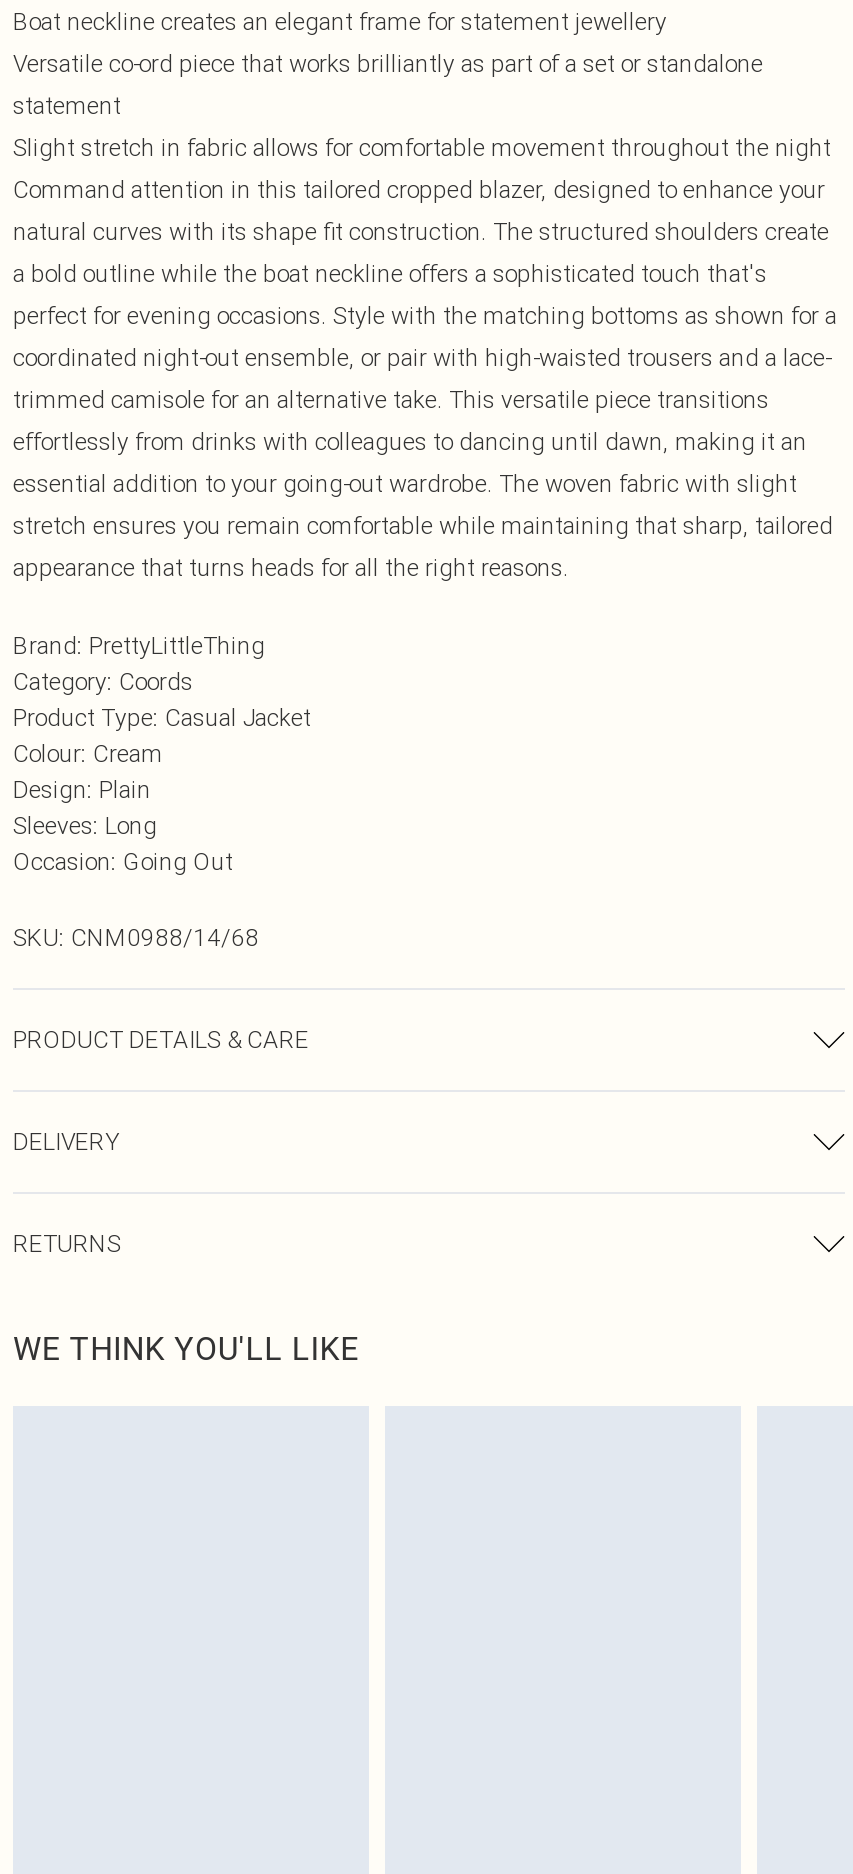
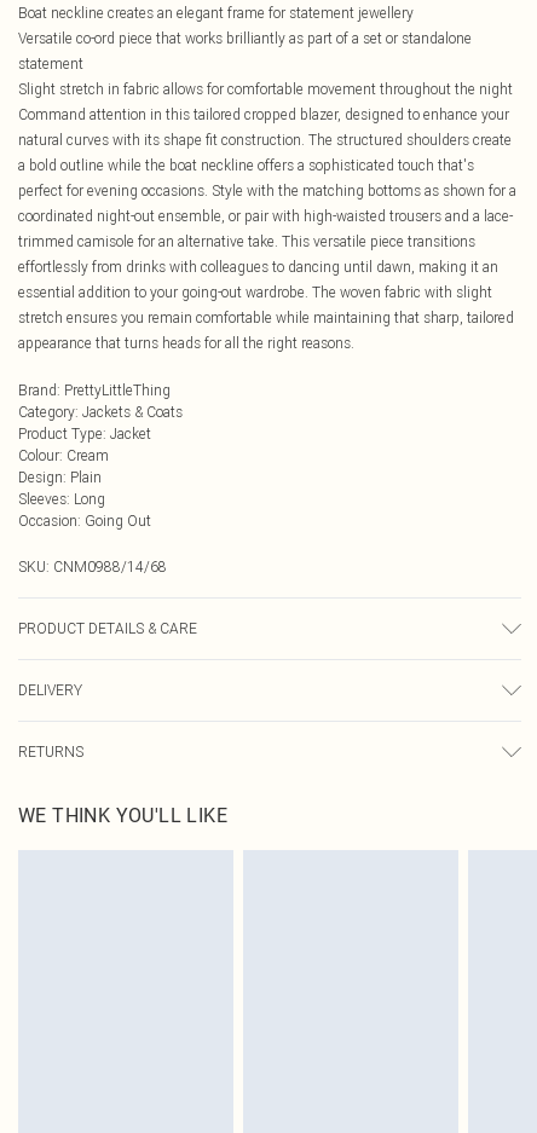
[13,666,311,732] Category: Coords | Product Type: Casual Jacket -> [18,403,183,443] Category: Jackets & Coats | Product Type: Jacket

